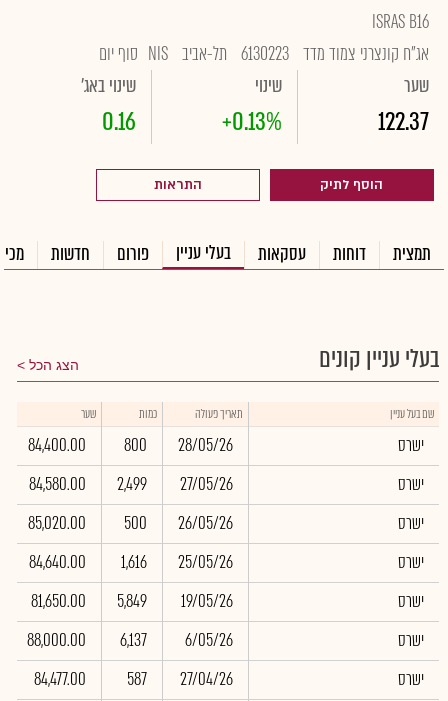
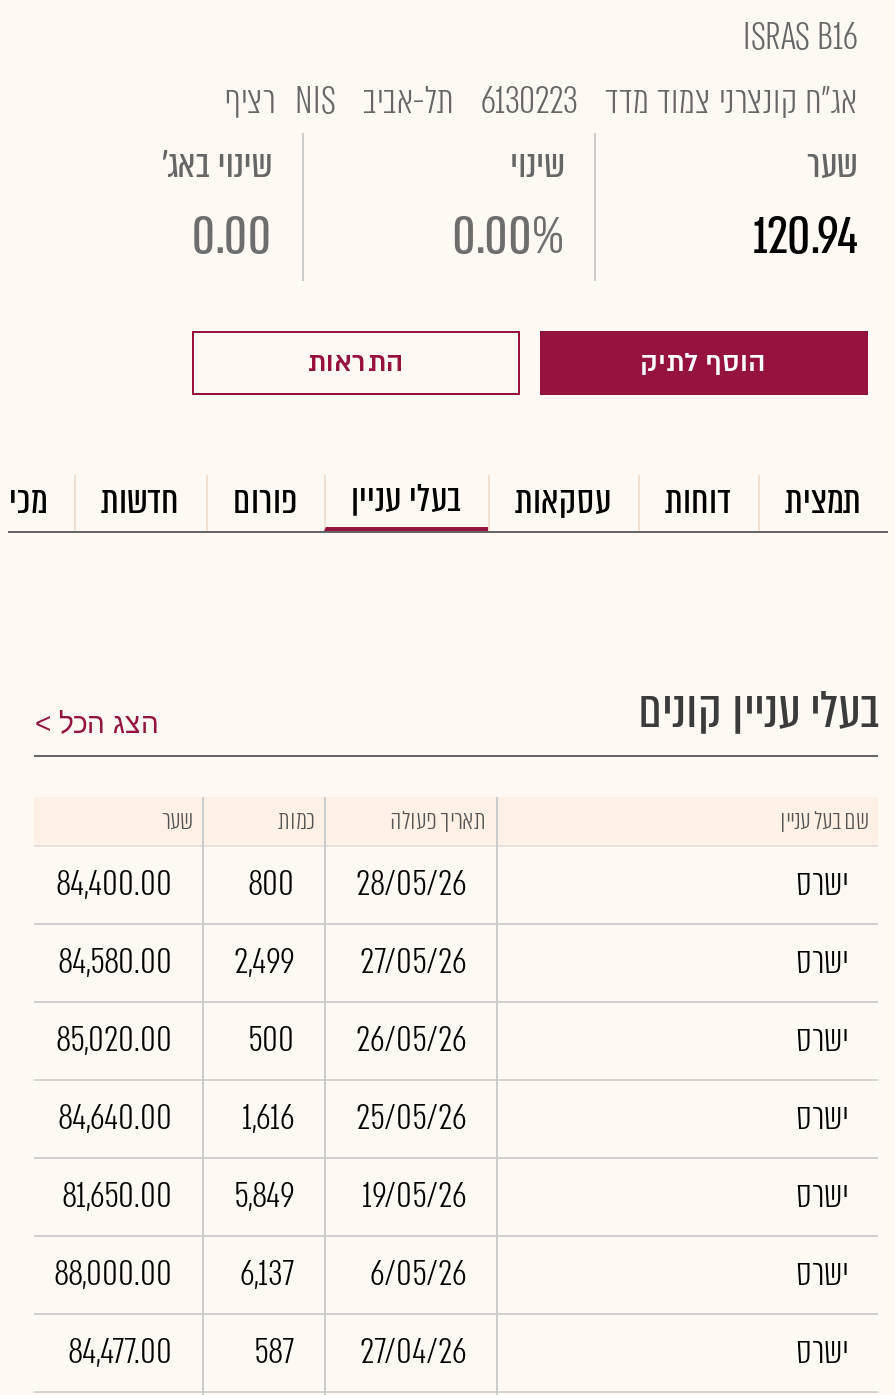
[98,41,428,67] אג"ח קונצרני צמוד מדד 6130223 תל-אביב NIS סוף יום -> [225,75,857,127] אג"ח קונצרני צמוד מדד 6130223 תל-אביב NIS רציף
[102,104,136,140] 0.16 -> [192,201,272,273] 0.00
[222,104,282,140] +0.13% -> [452,201,564,273] 0.00%
[377,104,428,140] 122.37 -> [753,201,857,273] 120.94

